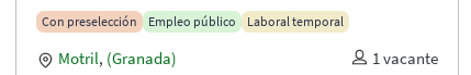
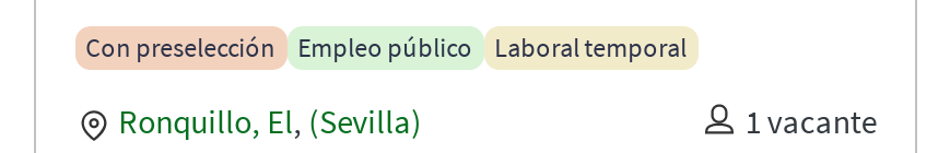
[58,48,176,69] Motril, (Granada) -> [118,101,422,143] Ronquillo, El, (Sevilla)

